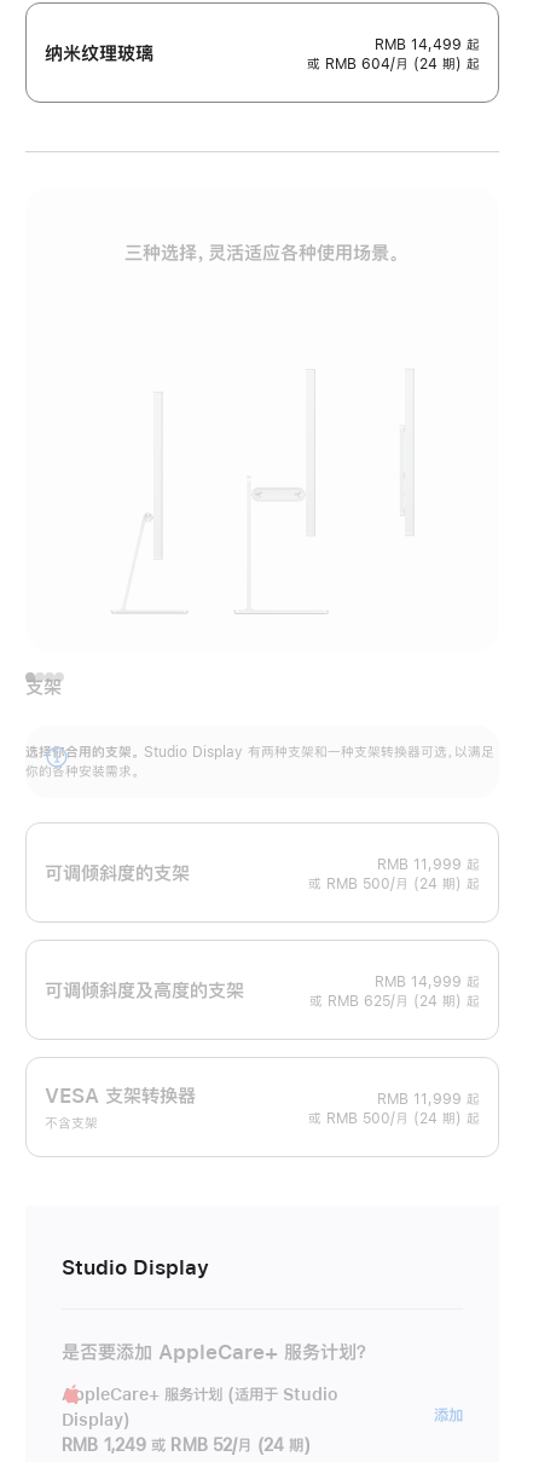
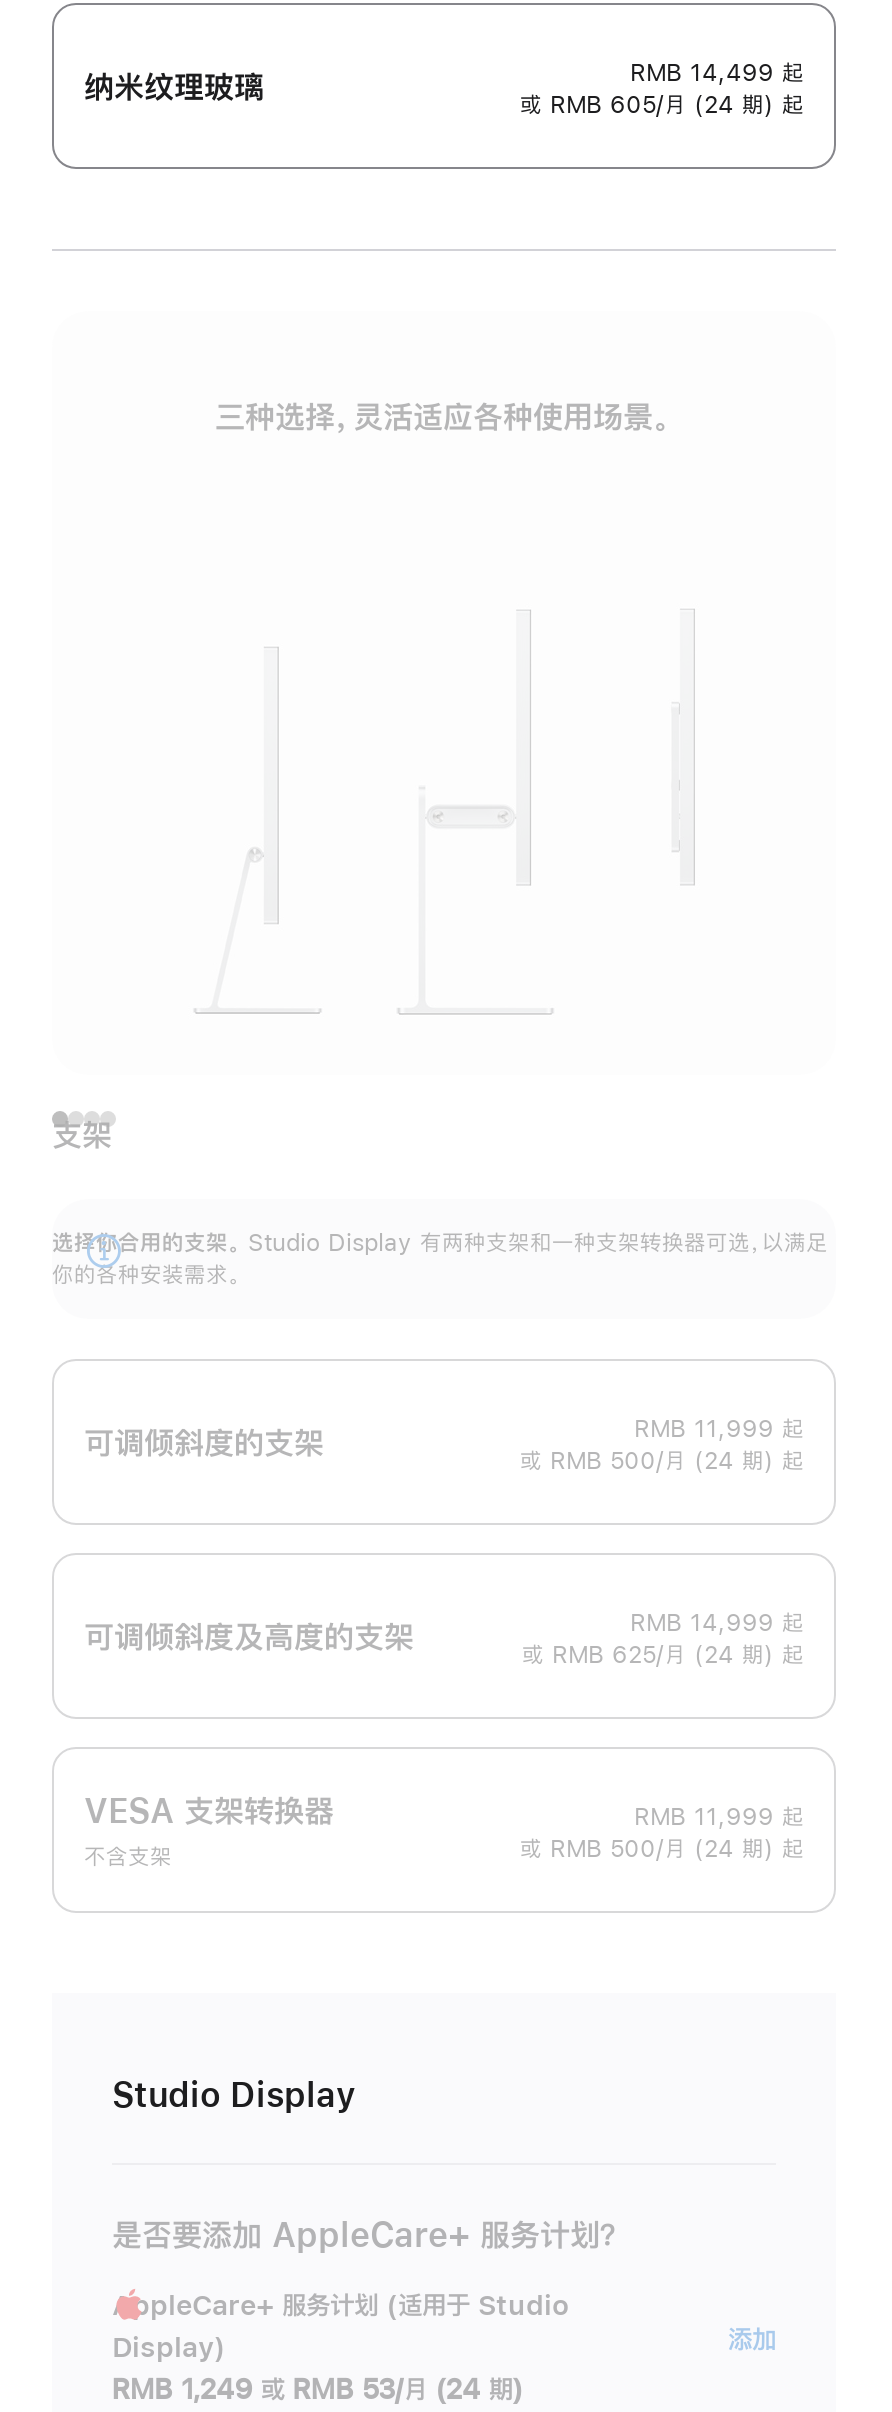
[307,57,480,72] 或 RMB 604/月 (24 期) 起 -> [520,93,804,117] 或 RMB 605/月 (24 期) 起
[62,1437,310,1454] RMB 1,249 或 RMB 52/月 (24 期) -> [112,2376,523,2404] RMB 1,249 或 RMB 53/月 (24 期)

